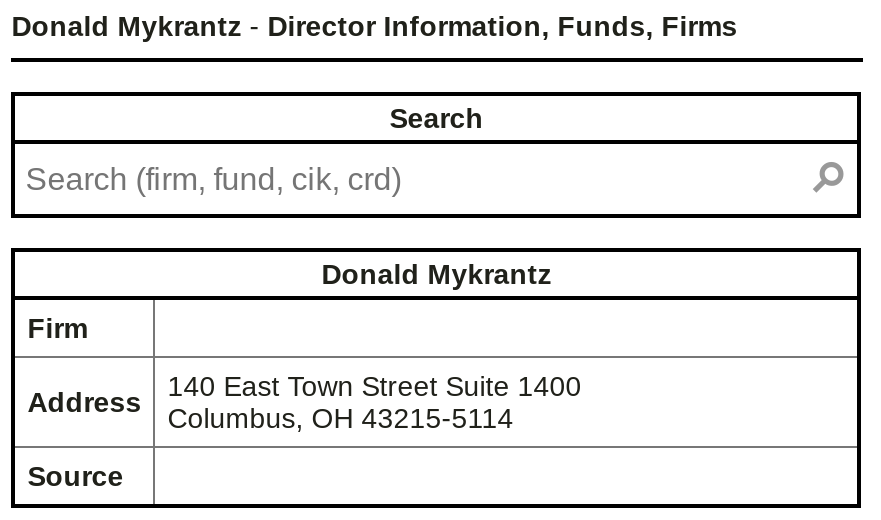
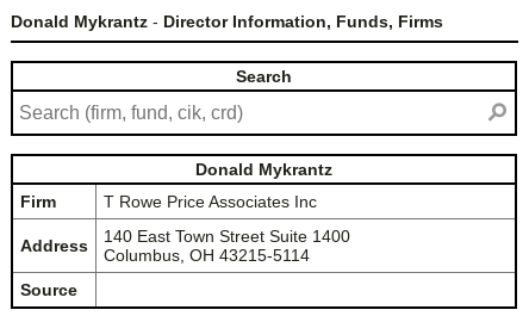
none -> [104,192,317,211] T Rowe Price Associates Inc

